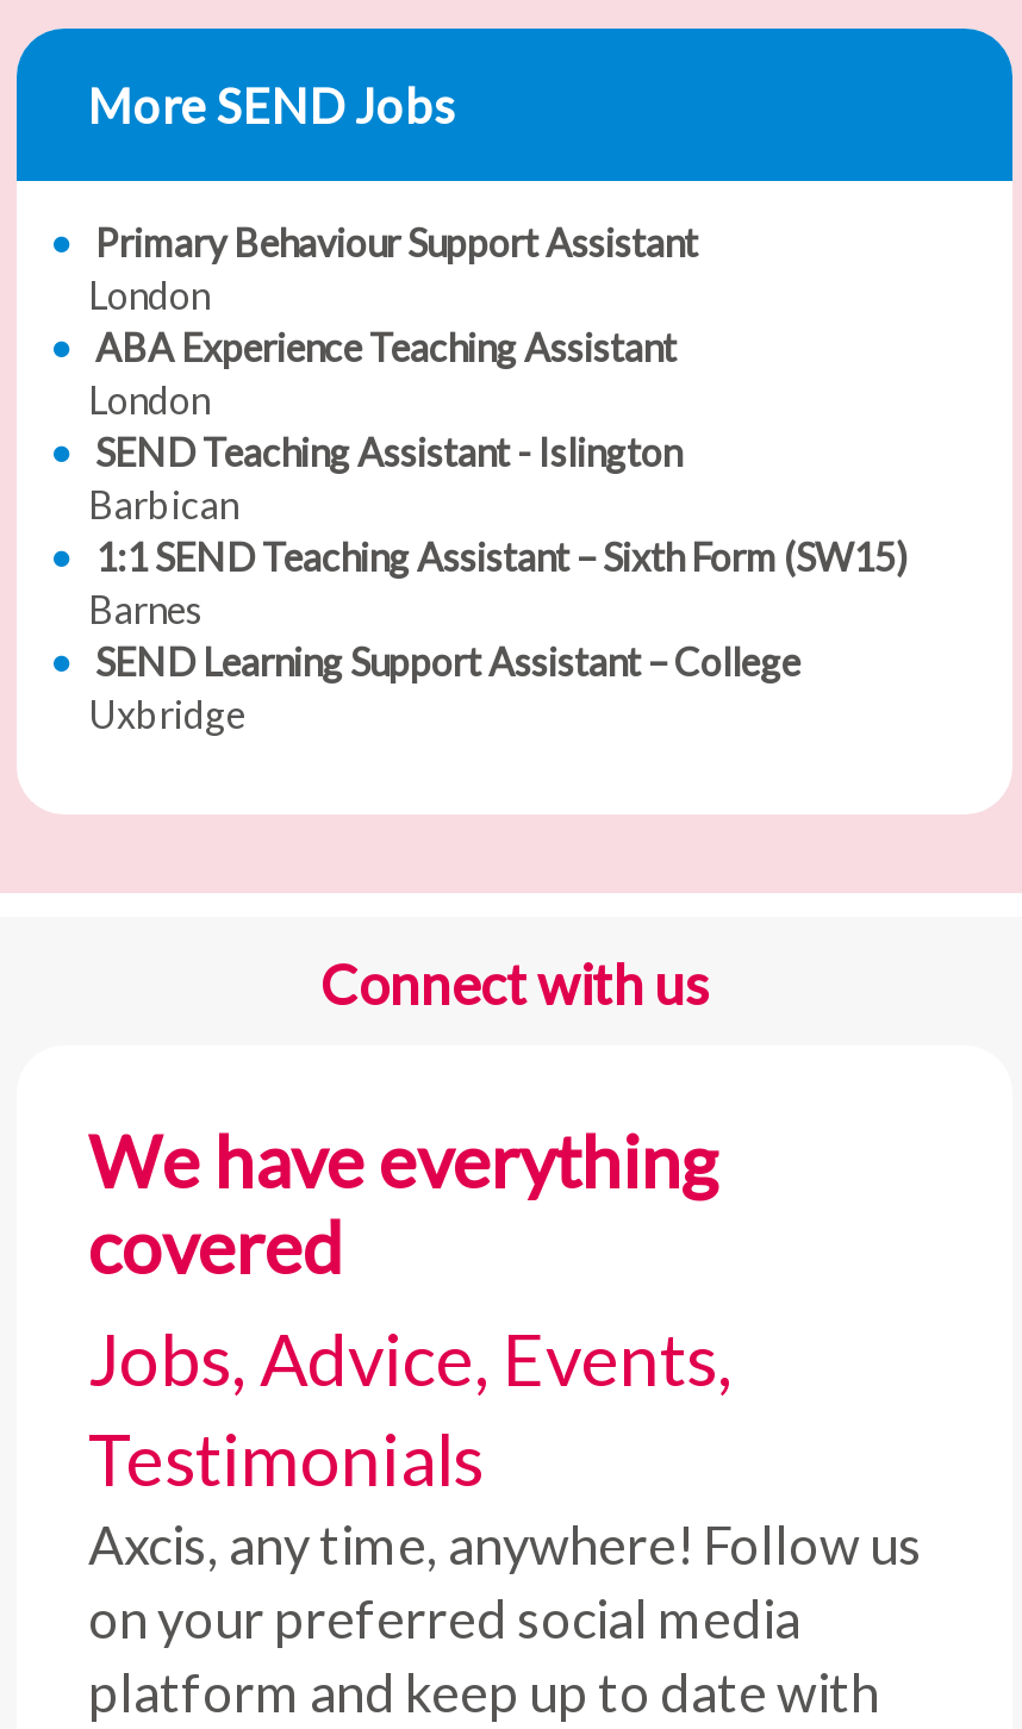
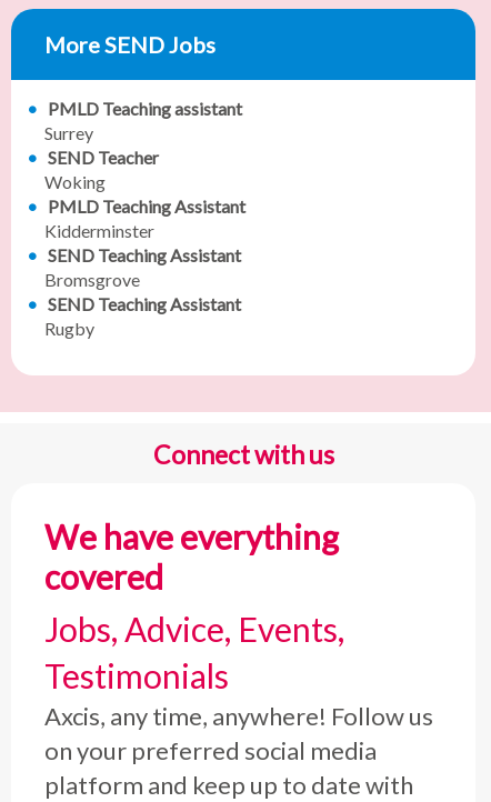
[88,219,908,736] Primary Behaviour Support Assistant | London | ABA Experience Teaching Assistant | London | SEND Teaching Assistant - Islington | Barbican | 1:1 SEND Teaching Assistant – Sixth Form (SW15) | Barnes | SEND Learning Support Assistant – College | Uxbridge -> [44,98,245,339] PMLD Teaching assistant | Surrey | SEND Teacher | Woking | PMLD Teaching Assistant | Kidderminster | SEND Teaching Assistant | Bromsgrove | SEND Teaching Assistant | Rugby

